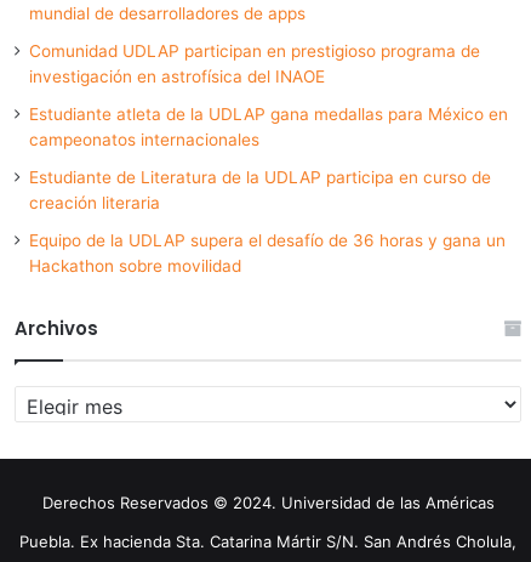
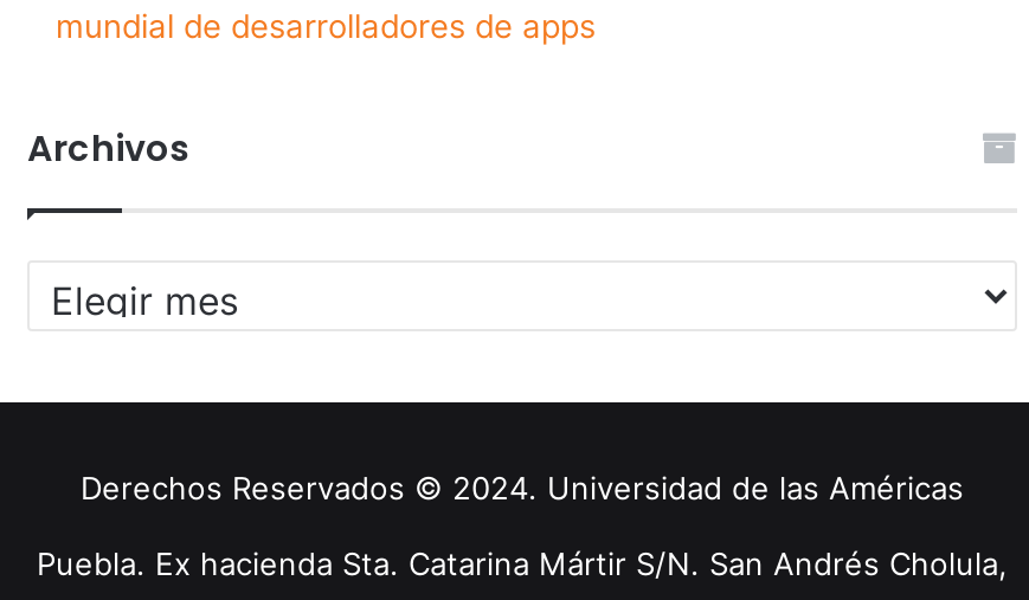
[29,41,508,275] Comunidad UDLAP participan en prestigioso programa de | investigación en astrofísica del INAOE | Estudiante atleta de la UDLAP gana medallas para México en | campeonatos internacionales | Estudiante de Literatura de la UDLAP participa en curso de | creación literaria | Equipo de la UDLAP supera el desafío de 36 horas y gana un | Hackathon sobre movilidad -> none

